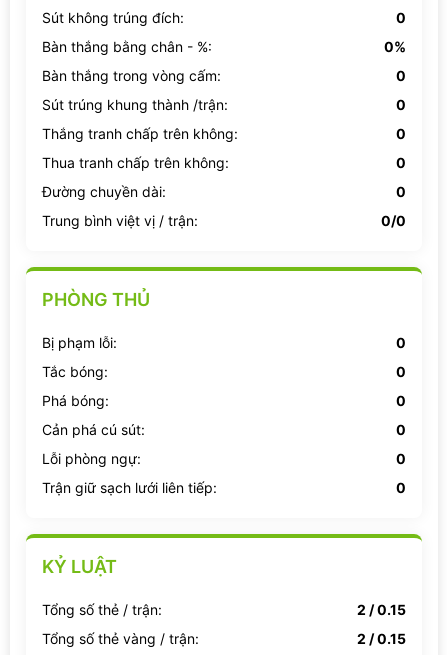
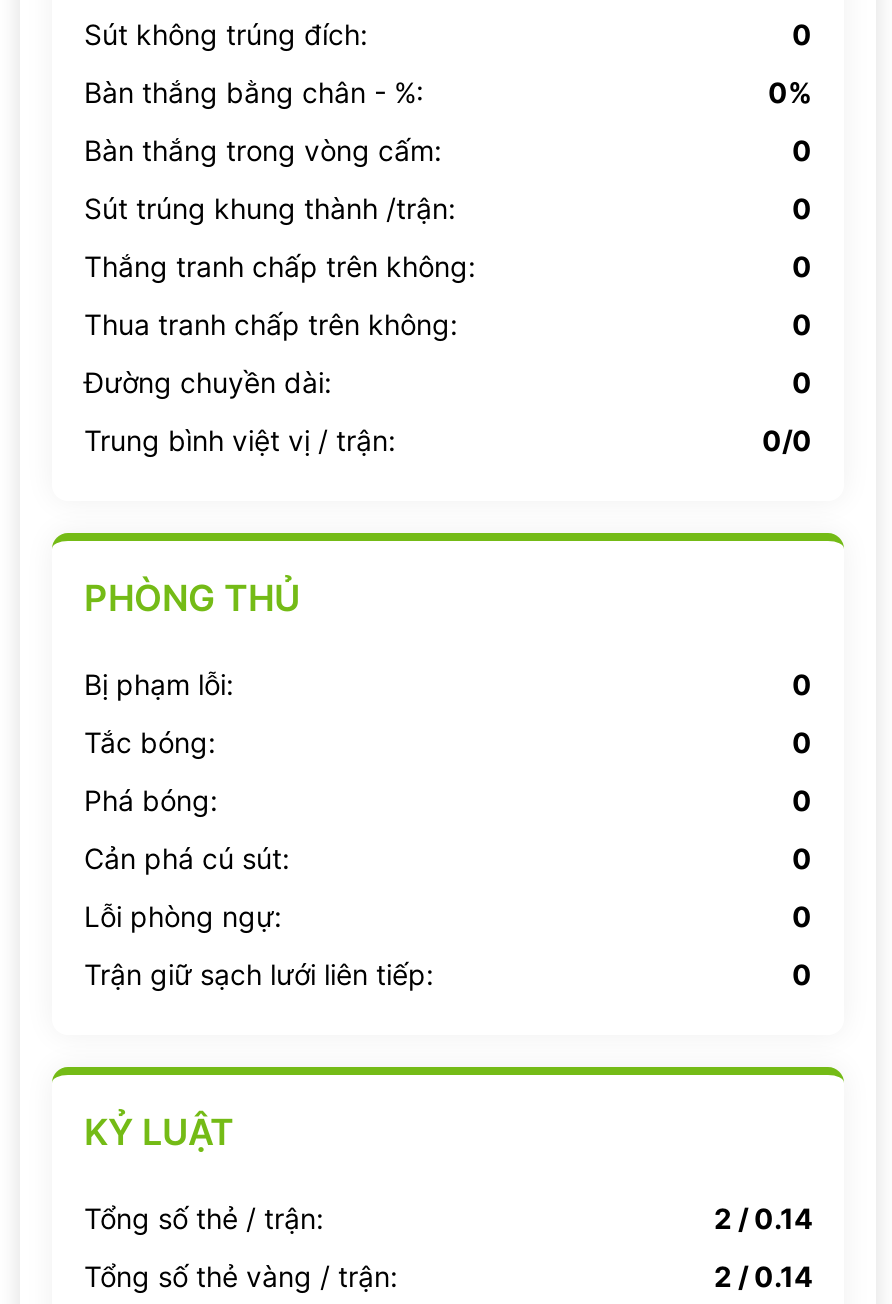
[357,601,406,618] 2 / 0.15 -> [714,1201,812,1235] 2 / 0.14
[357,630,406,647] 2 / 0.15 -> [714,1259,812,1293] 2 / 0.14

